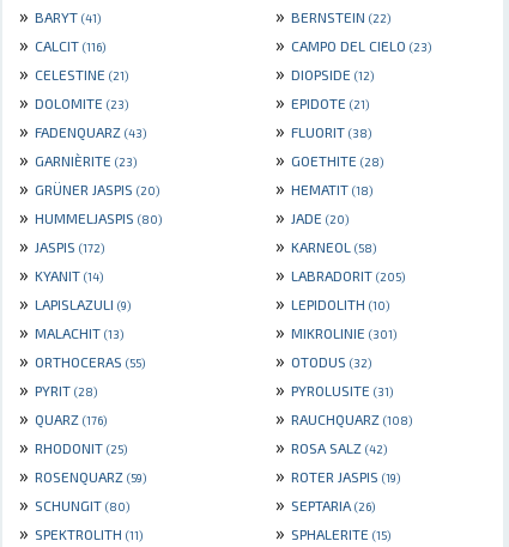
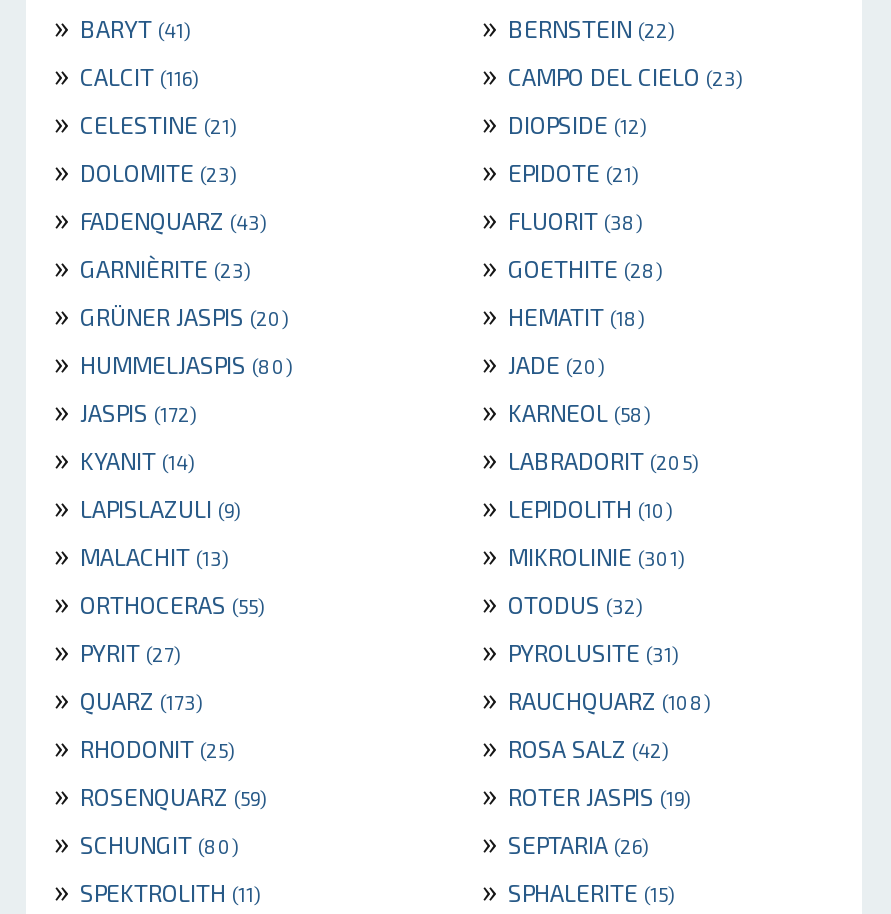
[14,377,97,400] » PYRIT (28) -> [46,631,180,669] » PYRIT (27)
[14,406,107,429] » QUARZ (176) -> [46,679,202,717] » QUARZ (173)

